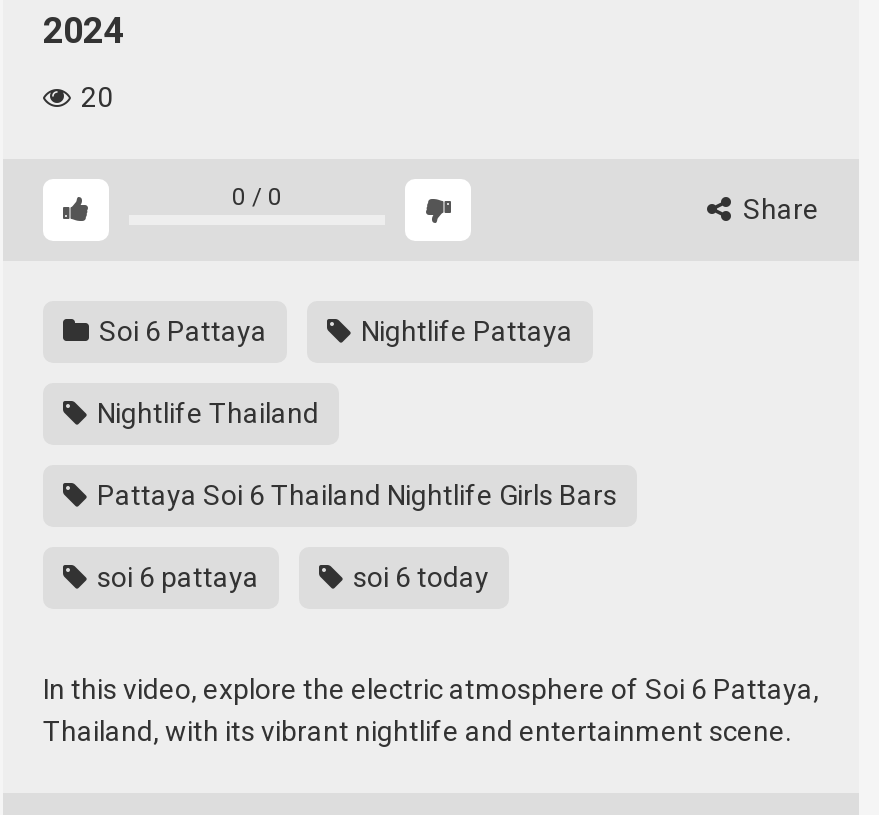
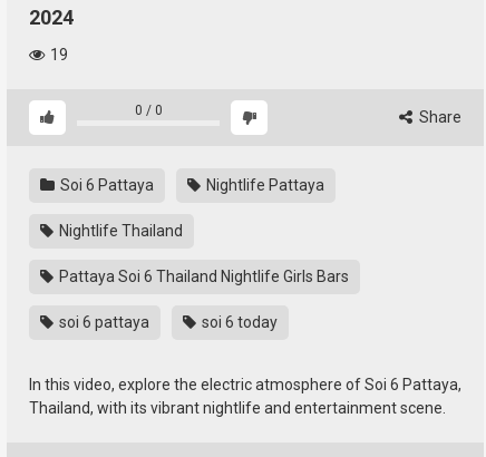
[75,81,113,113] 20 -> [47,46,68,64] 19

